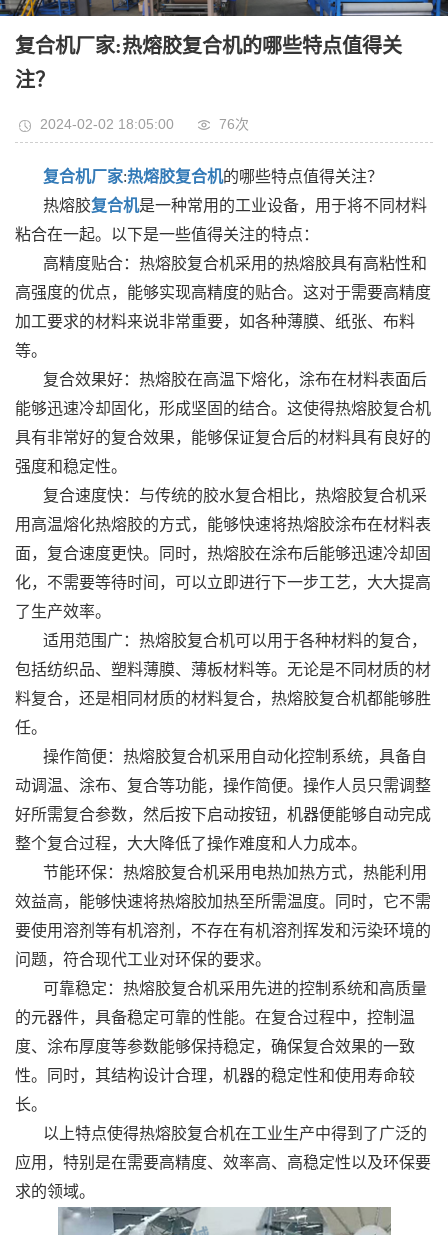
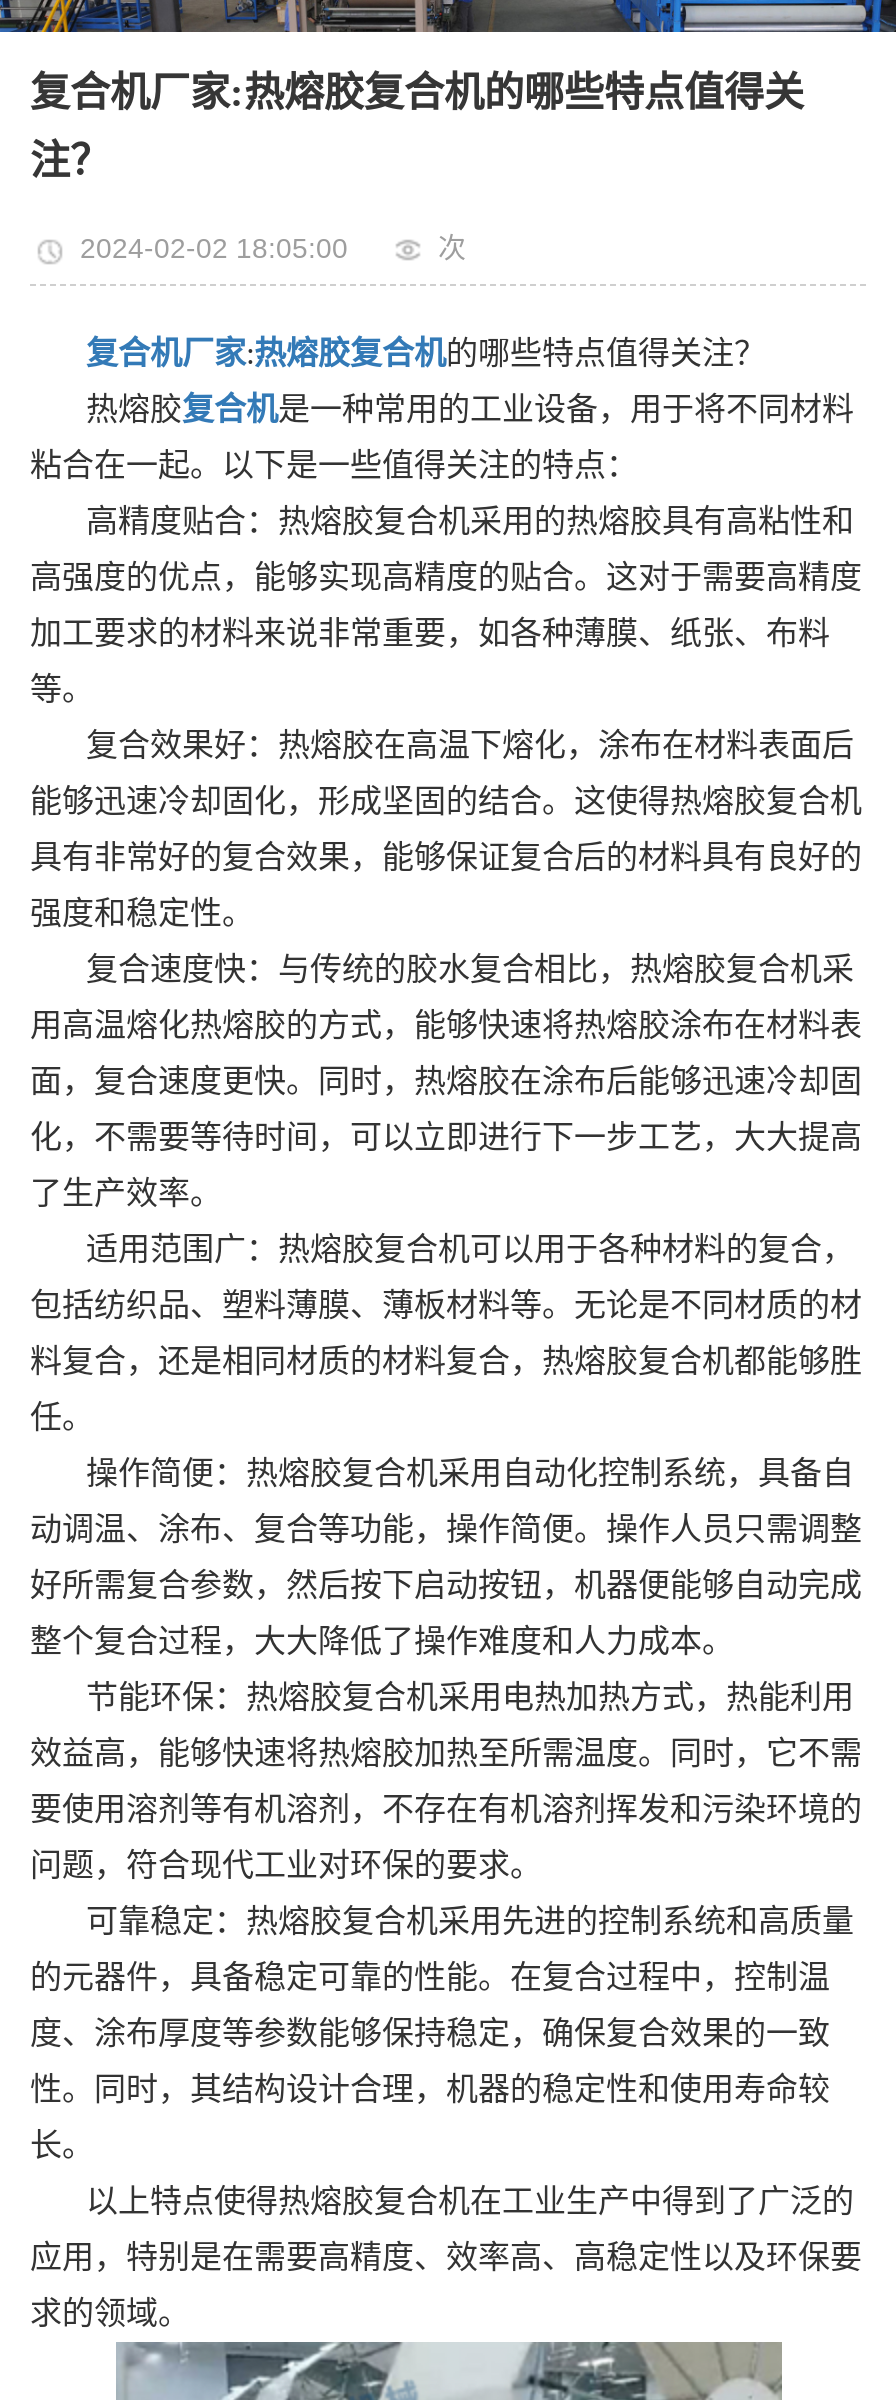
[219,116,249,132] 76次 -> [438,232,466,264] 次

